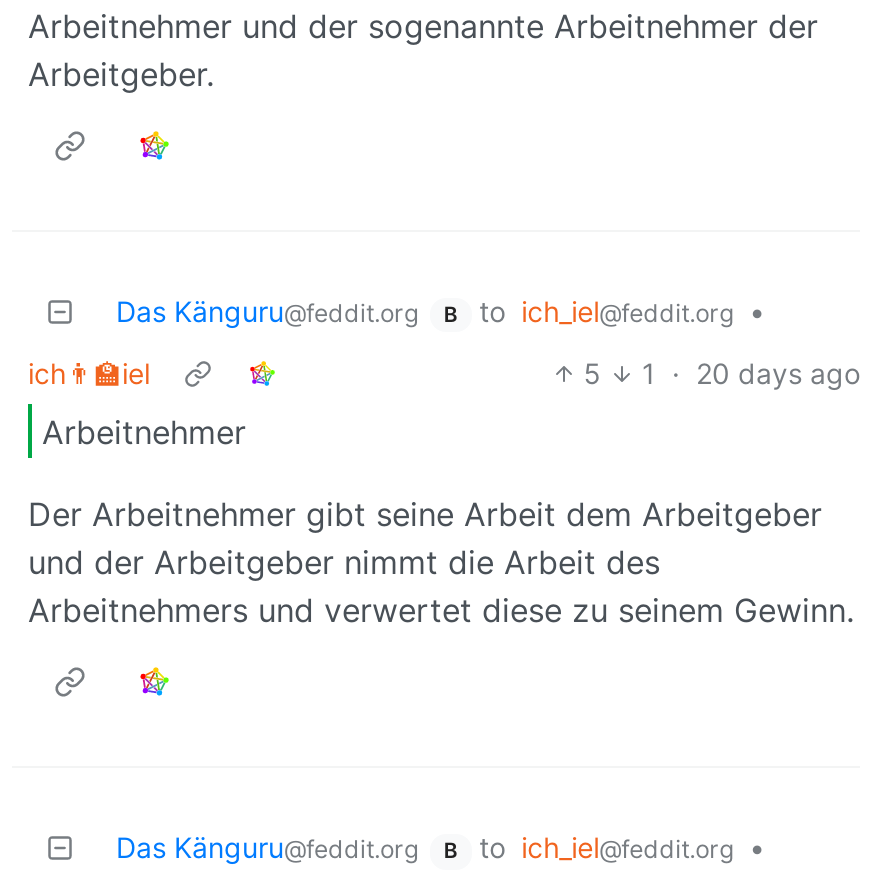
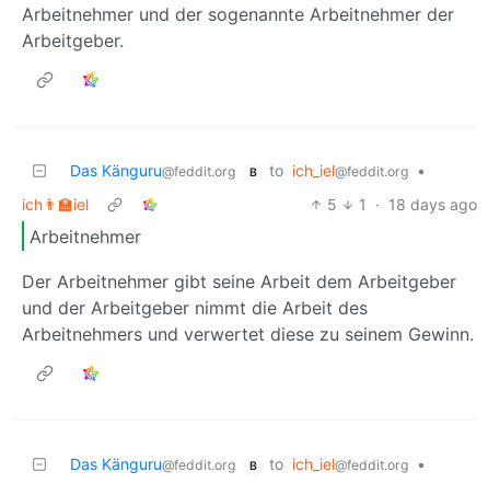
[584,356,860,390] 5 1 · 20 days ago -> [327,195,477,214] 5 1 · 18 days ago

